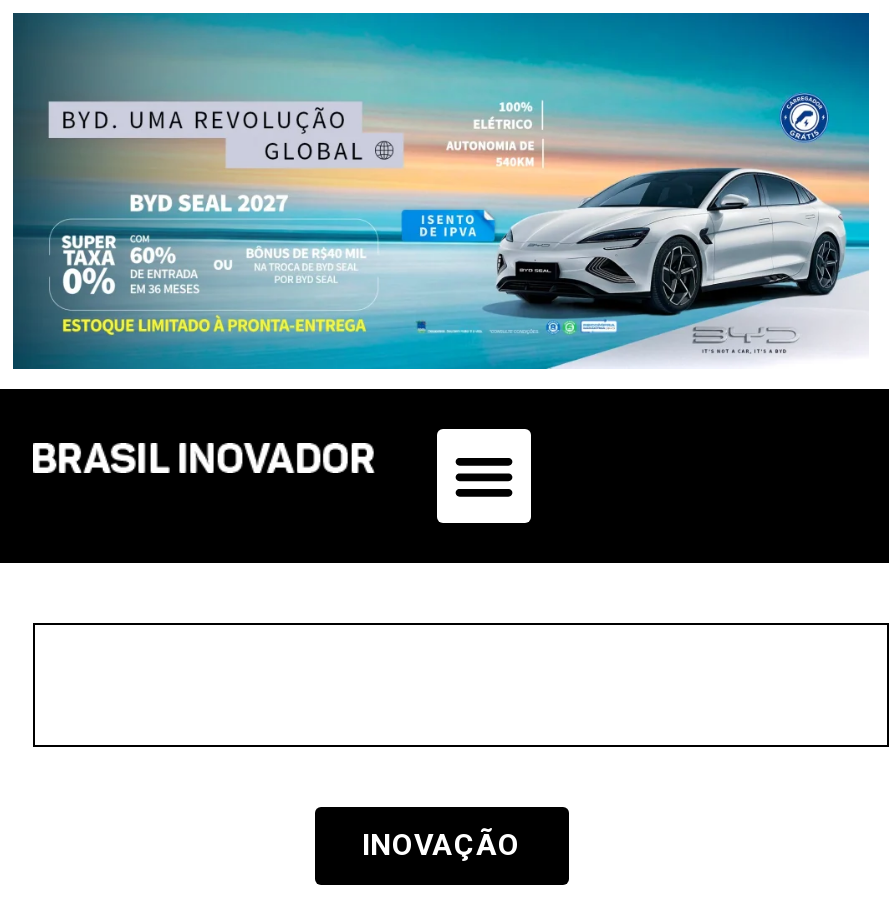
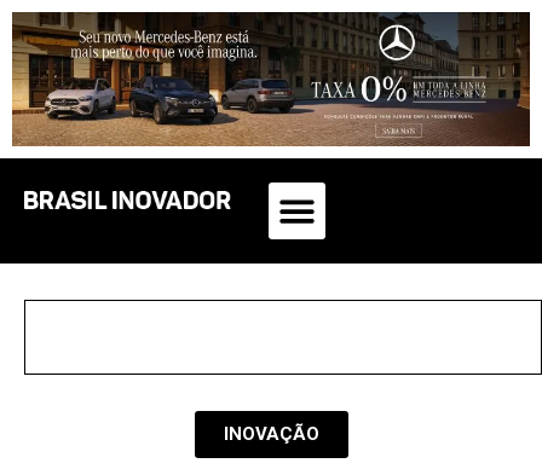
[11,11,871,371] [image] -> [11,11,531,147] [image]

